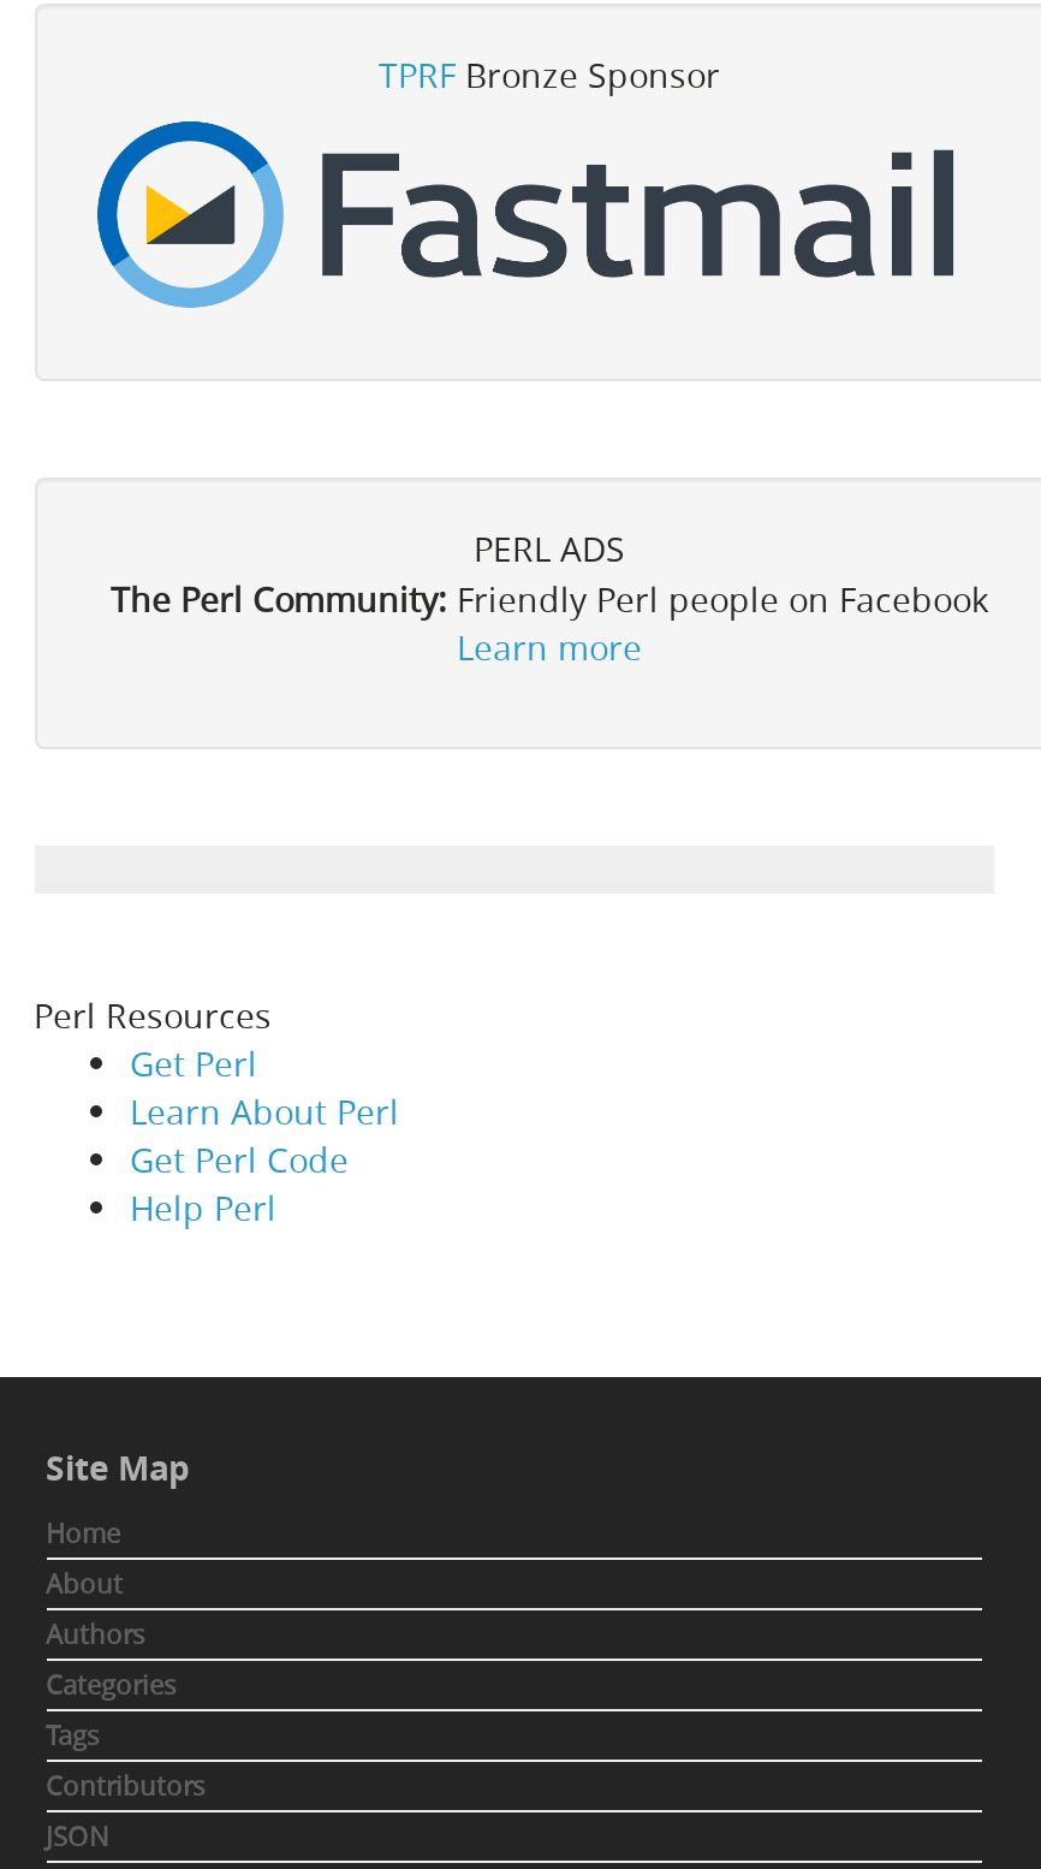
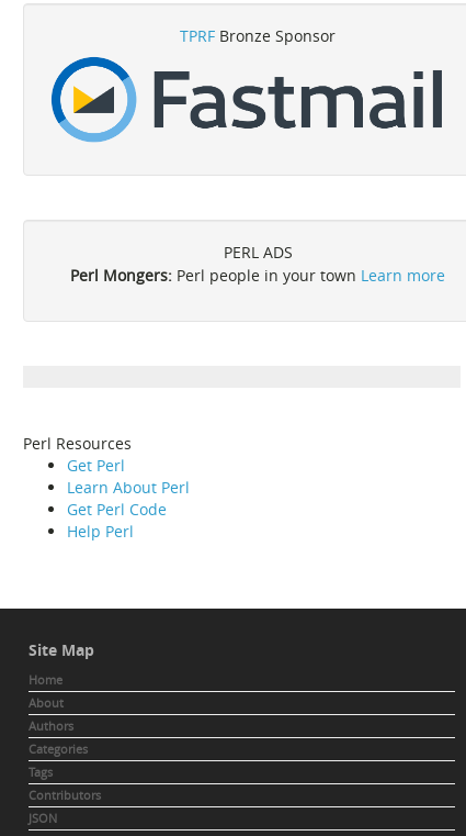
[111,577,988,671] The Perl Community: Friendly Perl people on Facebook | Learn more -> [70,265,445,286] Perl Mongers: Perl people in your town Learn more

